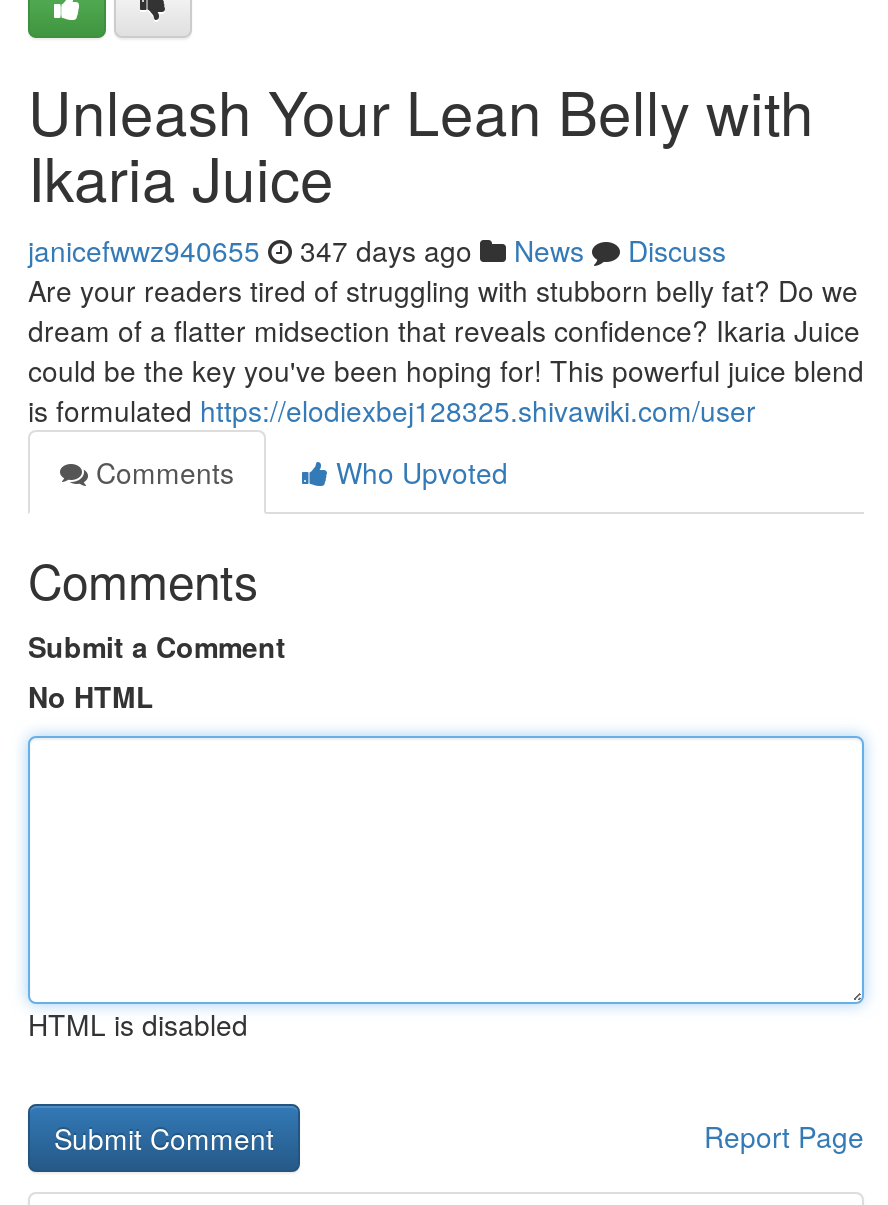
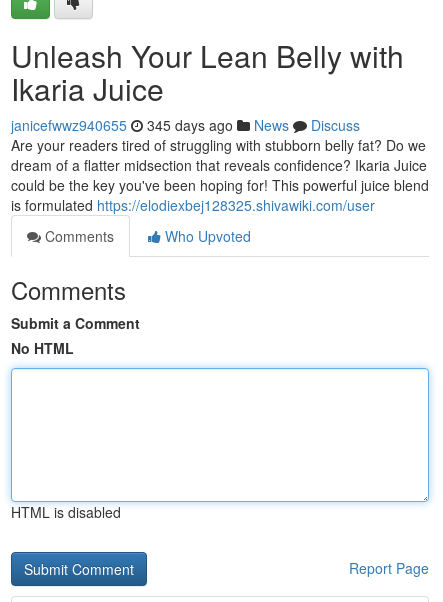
[28,230,726,270] janicefwwz940655 347 days ago News Discuss -> [11,115,360,135] janicefwwz940655 345 days ago News Discuss

